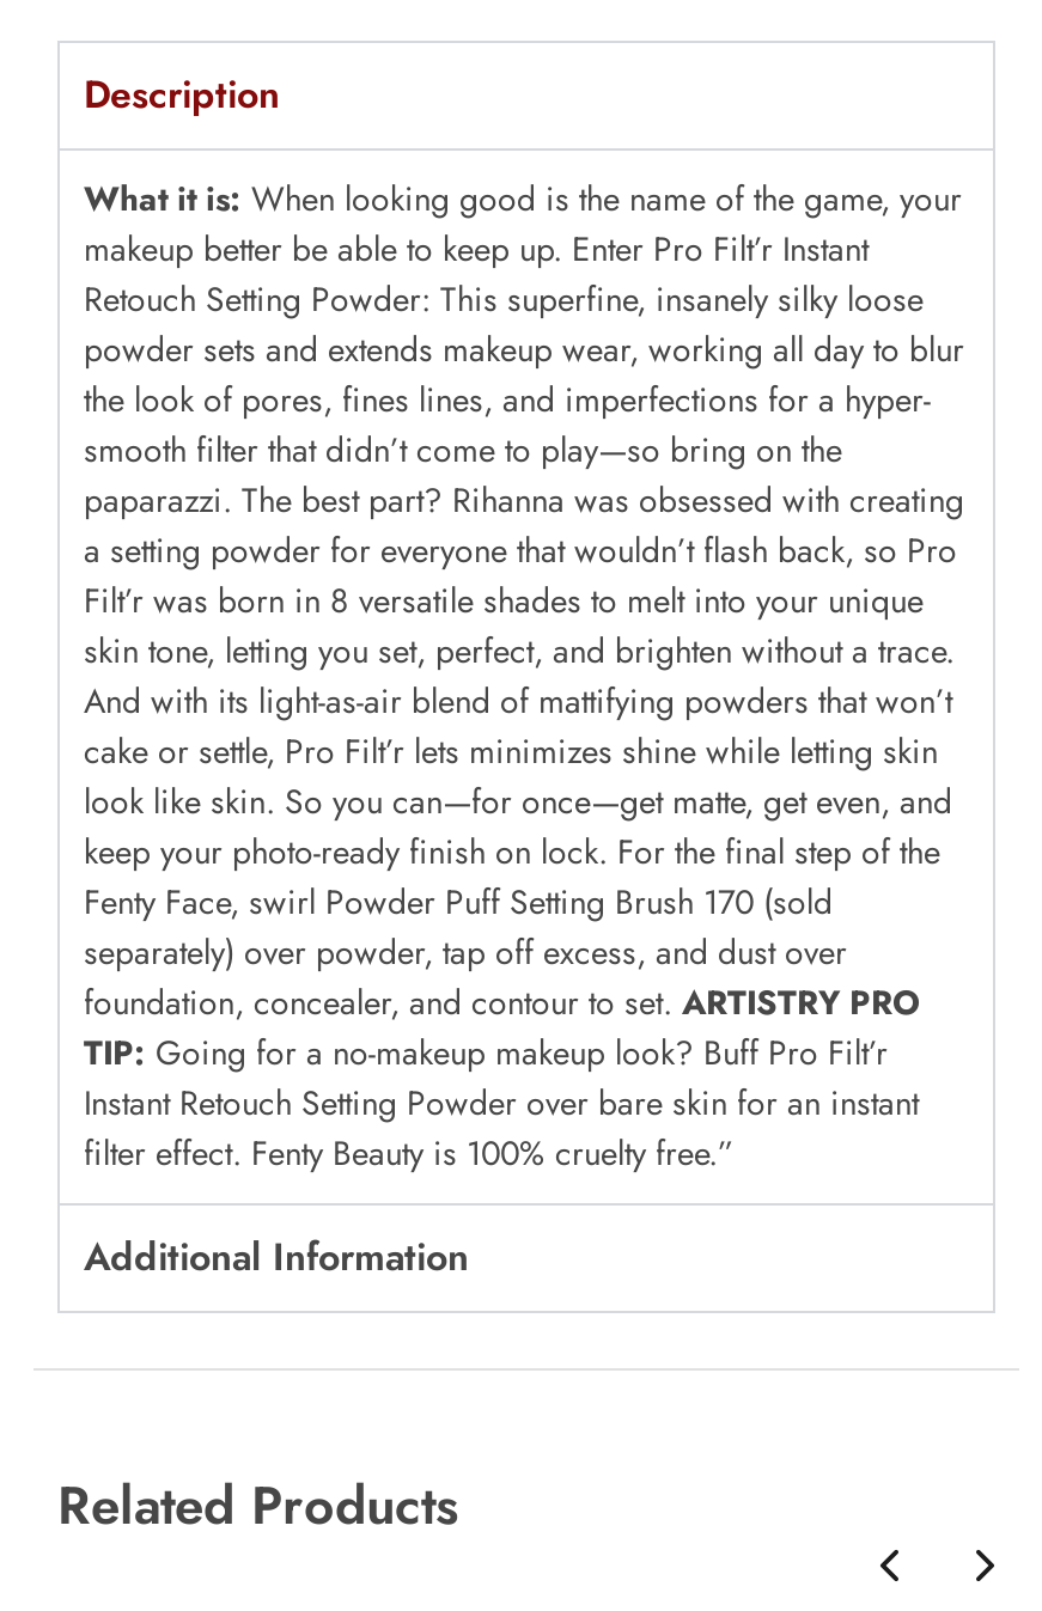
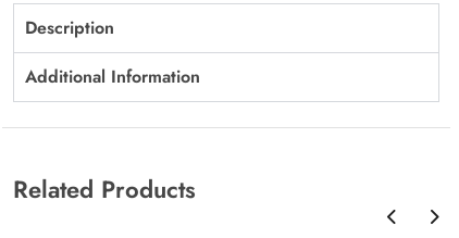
[84,174,964,1176] What it is: When looking good is the name of the game, your | makeup better be able to keep up. Enter Pro Filt’r Instant | Retouch Setting Powder: This superfine, insanely silky loose | powder sets and extends makeup wear, working all day to blur | the look of pores, fines lines, and imperfections for a hyper- | smooth filter that didn’t come to play—so bring on the | paparazzi. The best part? Rihanna was obsessed with creating | a setting powder for everyone that wouldn’t flash back, so Pro | Filt’r was born in 8 versatile shades to melt into your unique | skin tone, letting you set, perfect, and brighten without a trace. | And with its light-as-air blend of mattifying powders that won’t | cake or settle, Pro Filt’r lets minimizes shine while letting skin | look like skin. So you can—for once—get matte, get even, and | keep your photo-ready finish on lock. For the final step of the | Fenty Face, swirl Powder Puff Setting Brush 170 (sold | separately) over powder, tap off excess, and dust over | foundation, concealer, and contour to set. ARTISTRY PRO | TIP: Going for a no-makeup makeup look? Buff Pro Filt’r | Instant Retouch Setting Powder over bare skin for an instant | filter effect. Fenty Beauty is 100% cruelty free.” -> none

